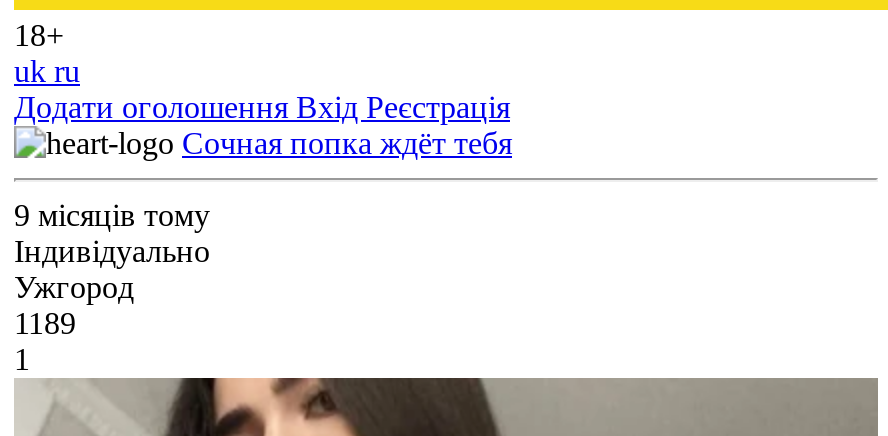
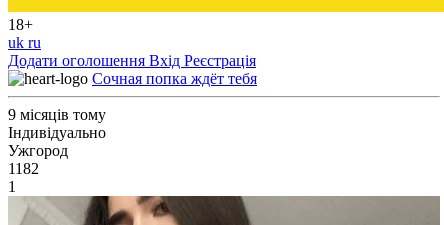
[14,306,76,340] 1189 -> [8,160,39,177] 1182

